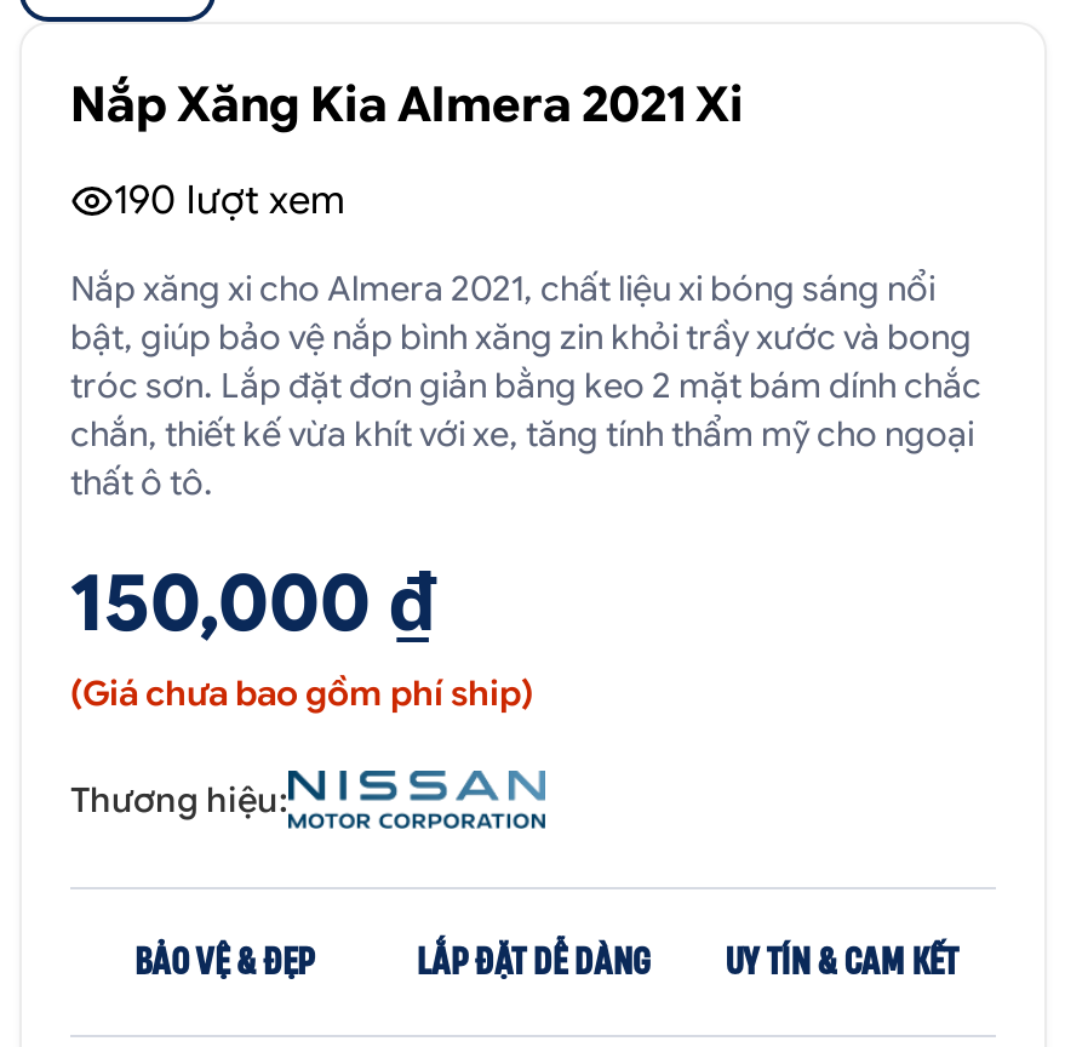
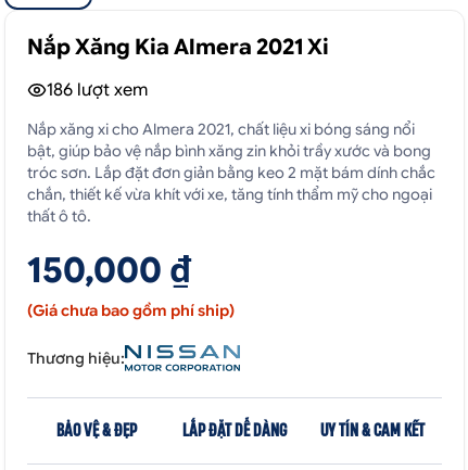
[114,176,344,225] 190 lượt xem -> [47,79,148,101] 186 lượt xem

